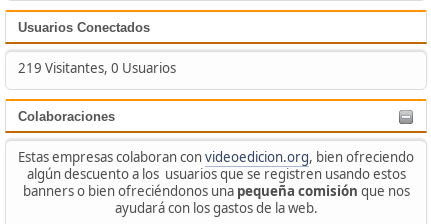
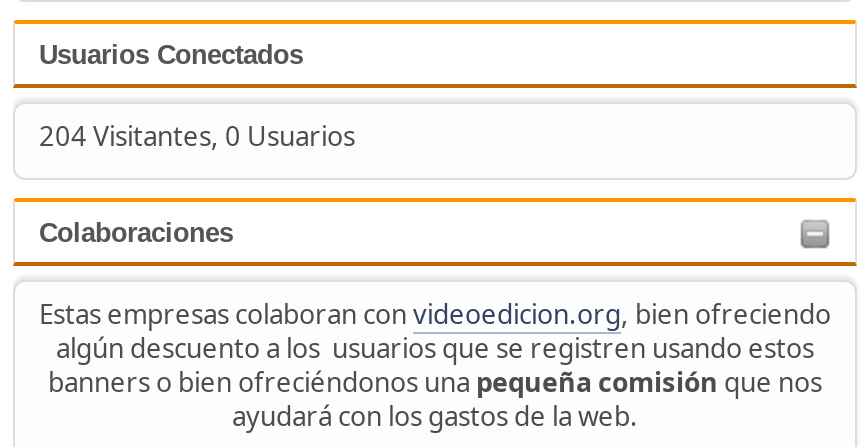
[18,59,176,77] 219 Visitantes, 0 Usuarios -> [39,118,355,154] 204 Visitantes, 0 Usuarios

